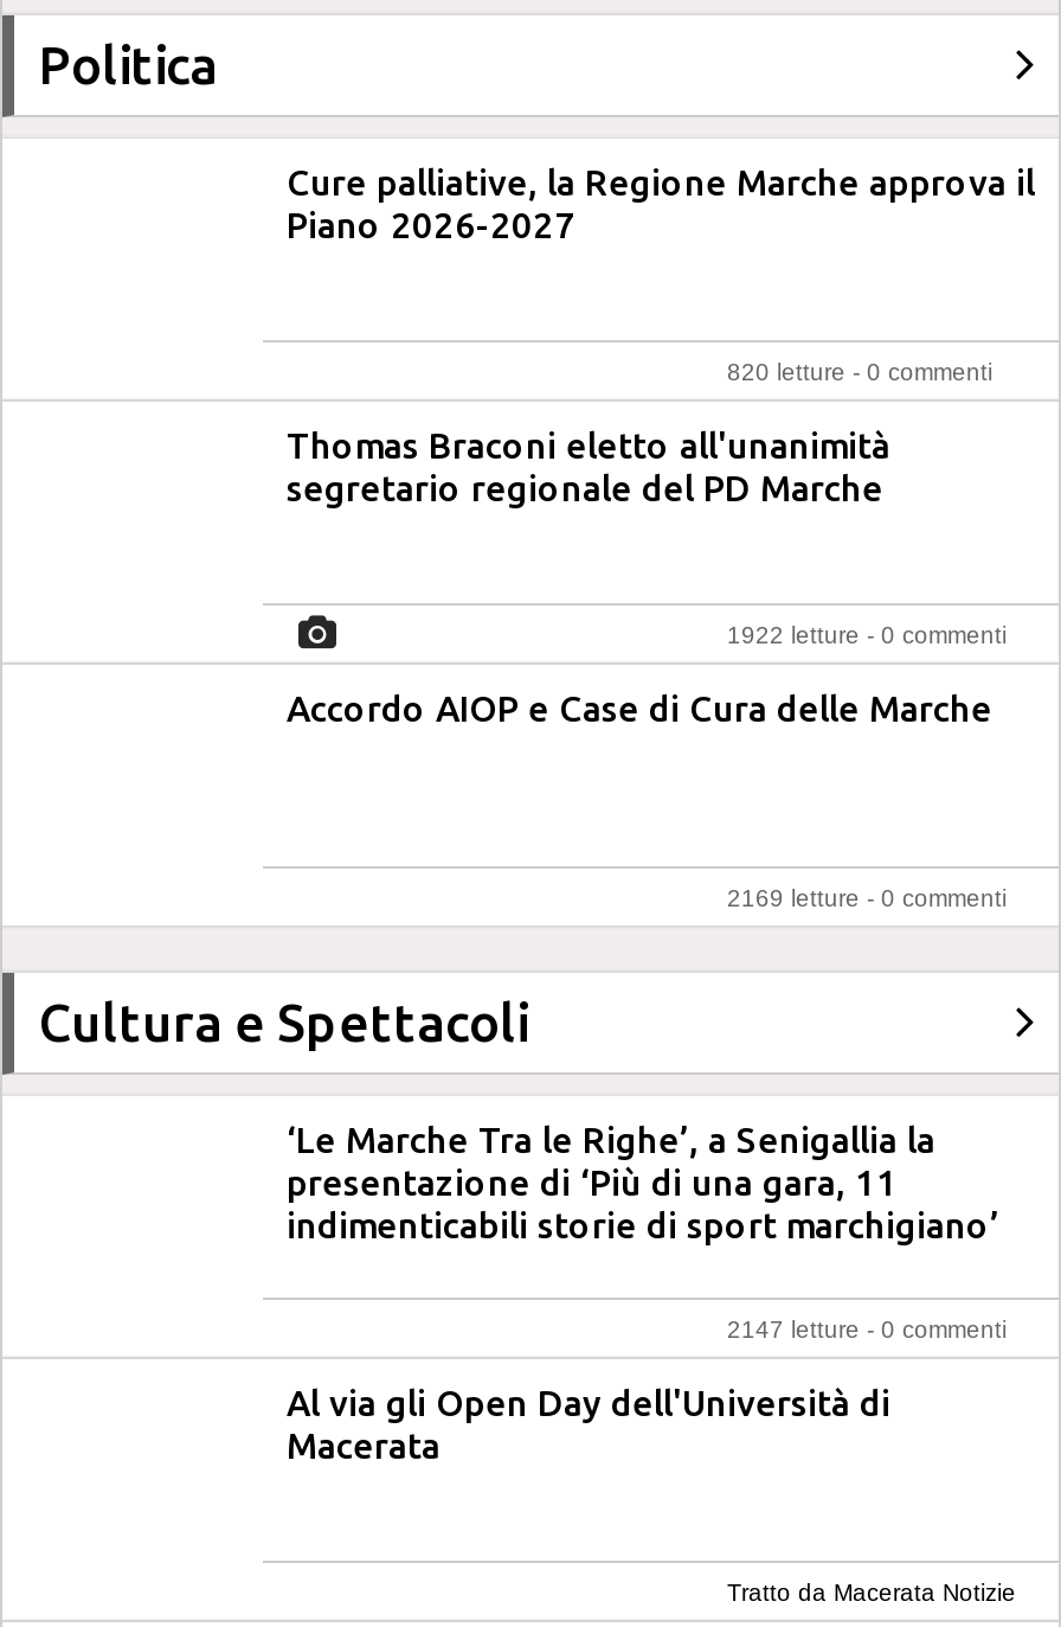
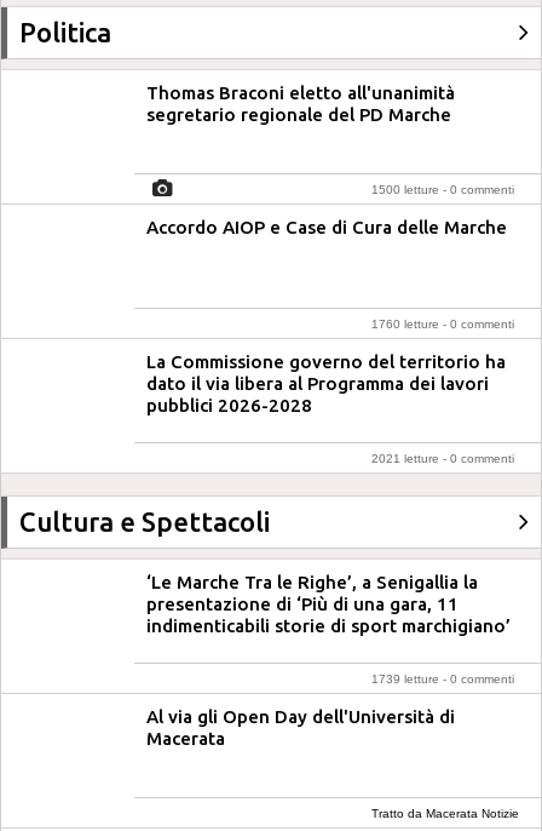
[287,162,1035,245] Cure palliative, la Regione Marche approva il | Piano 2026-2027 -> none
[727,359,992,385] 820 letture - 0 commenti -> none
moved [287,425,890,508] -> [146,82,455,125]: Thomas Braconi eletto all'unanimità | segretario regionale del PD Marche
[727,622,1007,648] 1922 letture - 0 commenti -> [371,183,514,196] 1500 letture - 0 commenti
moved [287,688,992,729] -> [146,217,507,237]: Accordo AIOP e Case di Cura delle Marche
[727,885,1007,911] 2169 letture - 0 commenti -> [146,317,514,465] 1760 letture - 0 commenti | La Commissione governo del territorio ha | dato il via libera al Programma dei lavori | pubblici 2026-2028 | 2021 letture - 0 commenti
[727,1317,1007,1343] 2147 letture - 0 commenti -> [371,672,514,686] 1739 letture - 0 commenti

